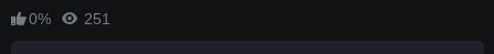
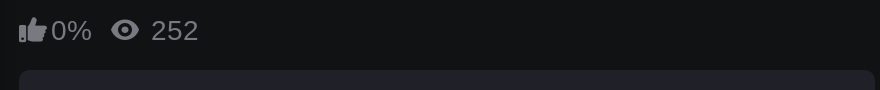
[29,9,111,27] 0% 251 -> [51,13,199,45] 0% 252

